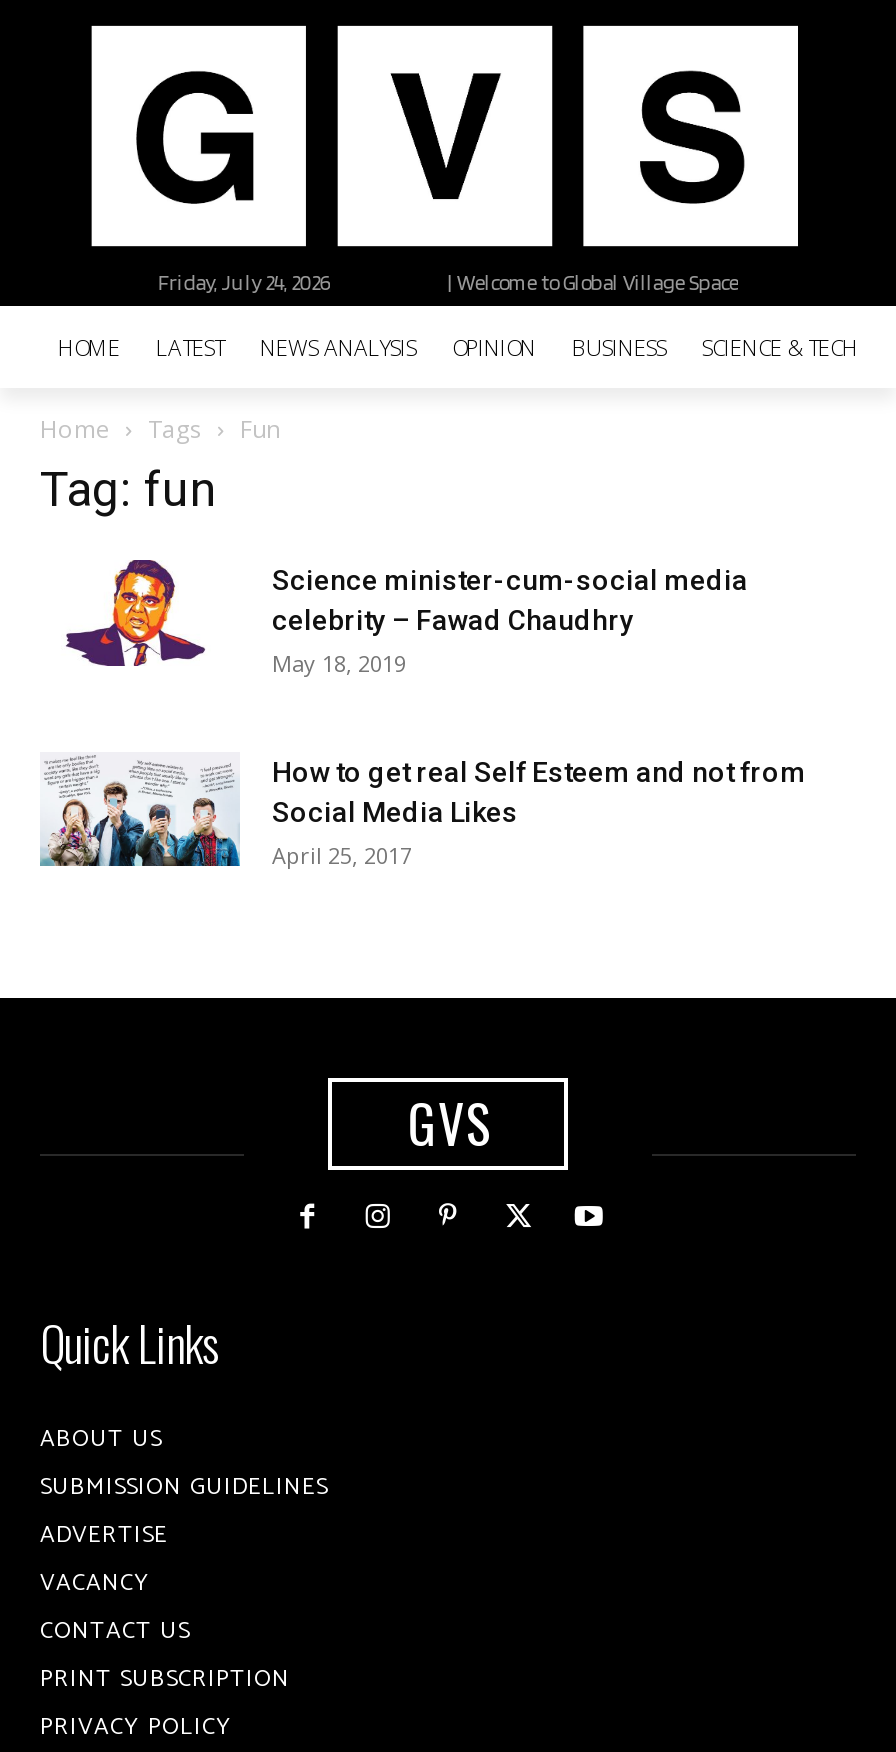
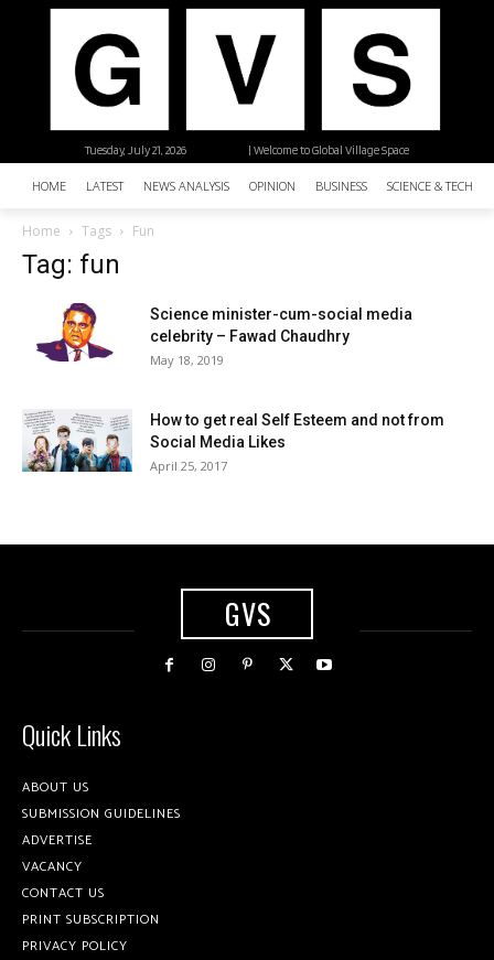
[157,268,329,296] Friday, July 24, 2026 -> [85,142,186,158] Tuesday, July 21, 2026

